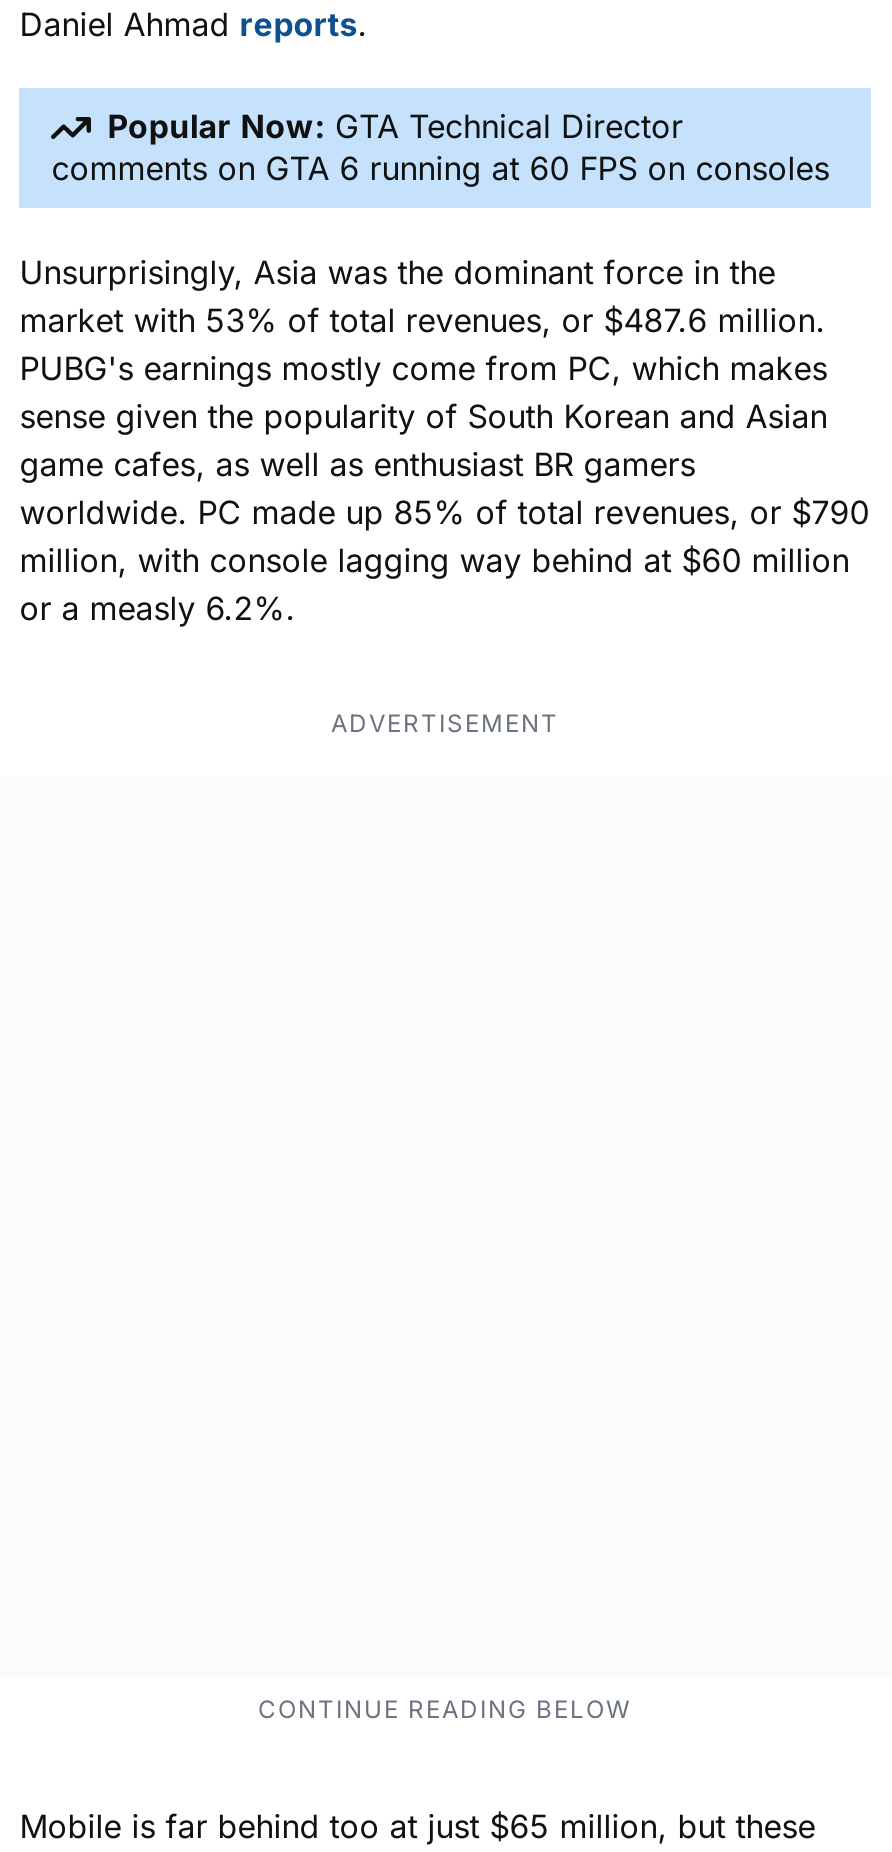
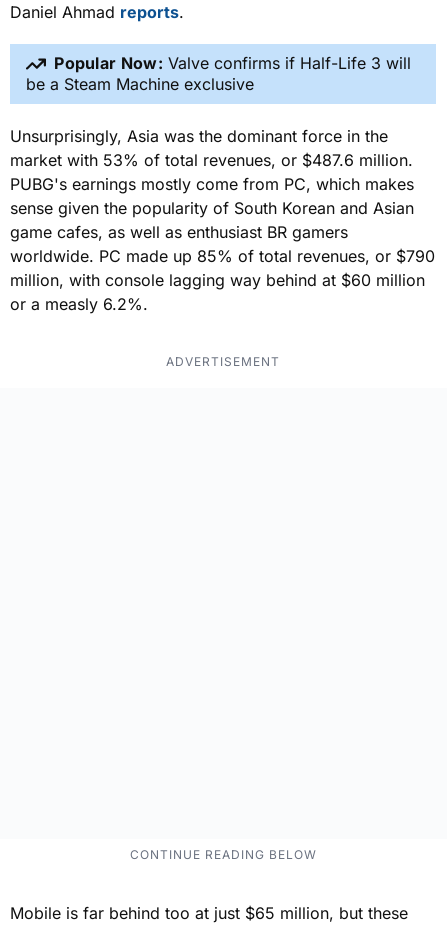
[51,106,829,189] Popular Now: GTA Technical Director | comments on GTA 6 running at 60 FPS on consoles -> [26,53,411,94] Popular Now: Valve confirms if Half-Life 3 will | be a Steam Machine exclusive

